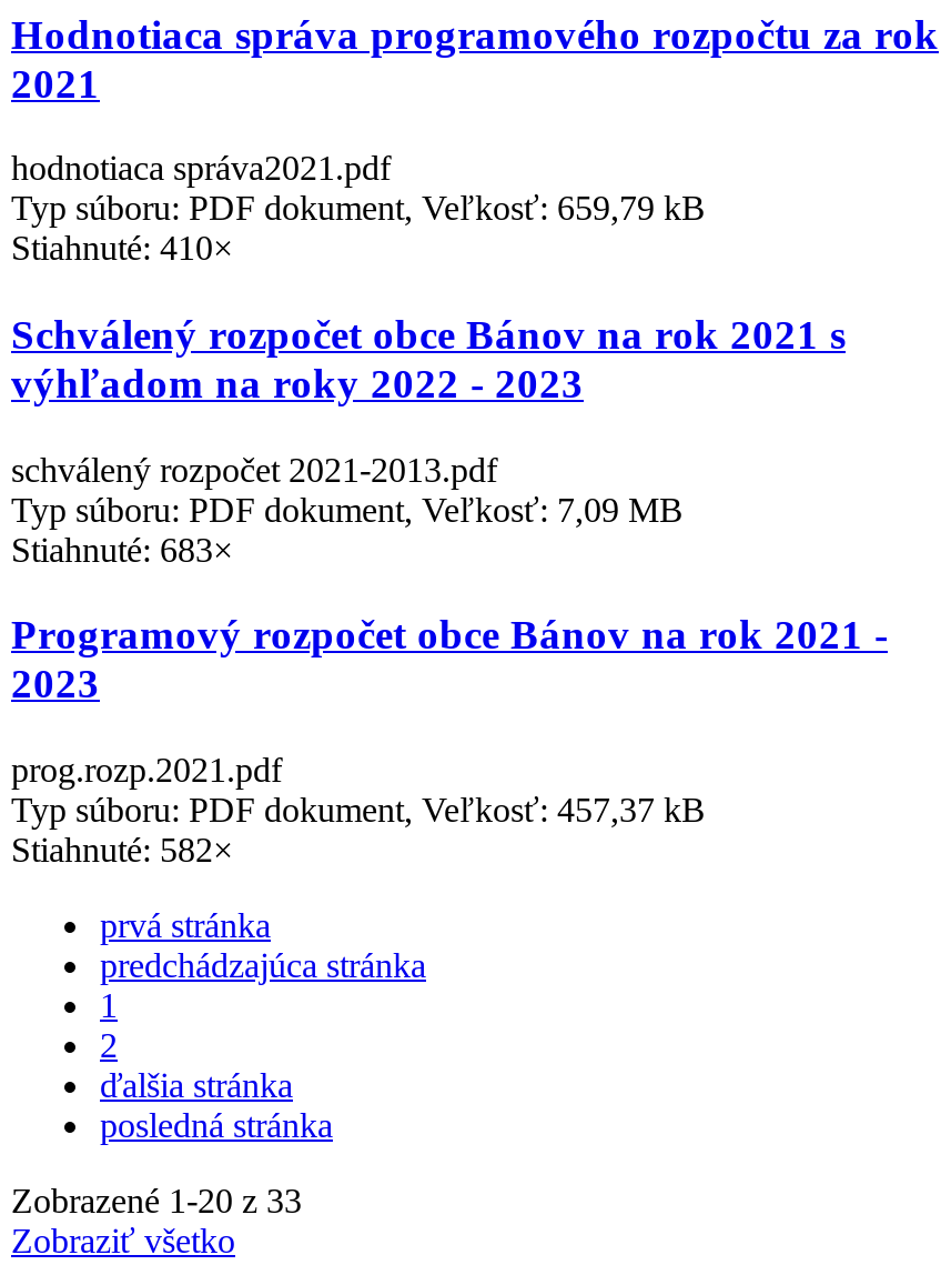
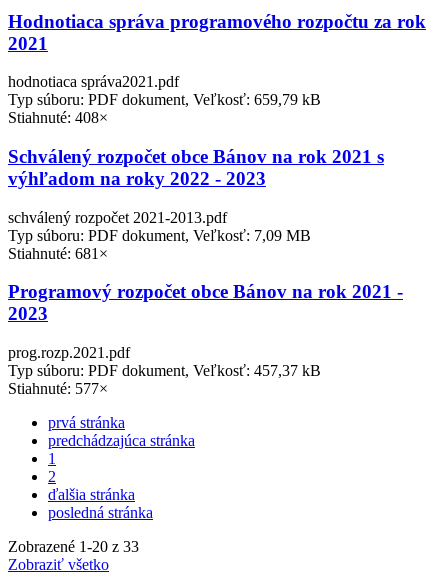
[11,229,233,267] Stiahnuté: 410× -> [8,109,108,126] Stiahnuté: 408×
[11,530,233,568] Stiahnuté: 683× -> [8,245,108,262] Stiahnuté: 681×
[11,831,233,869] Stiahnuté: 582× -> [8,380,108,397] Stiahnuté: 577×

